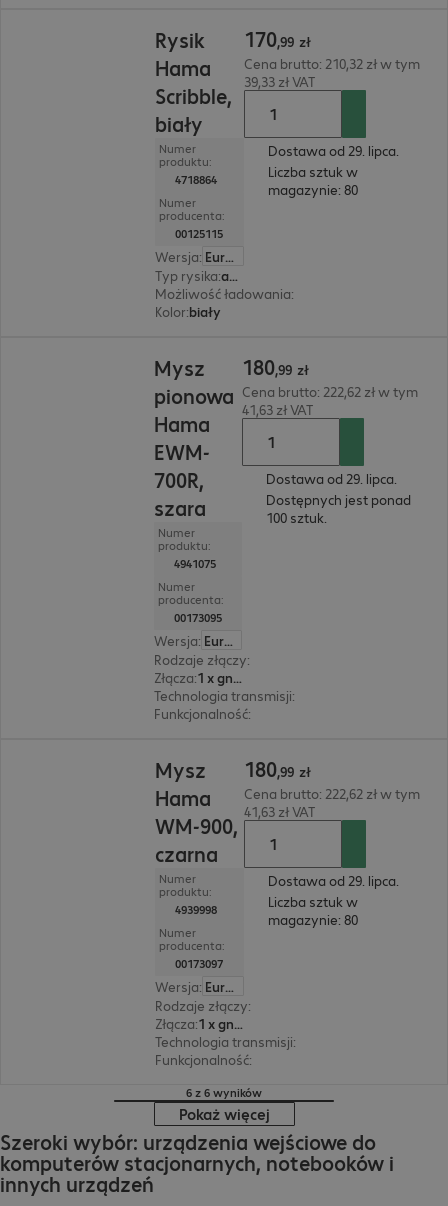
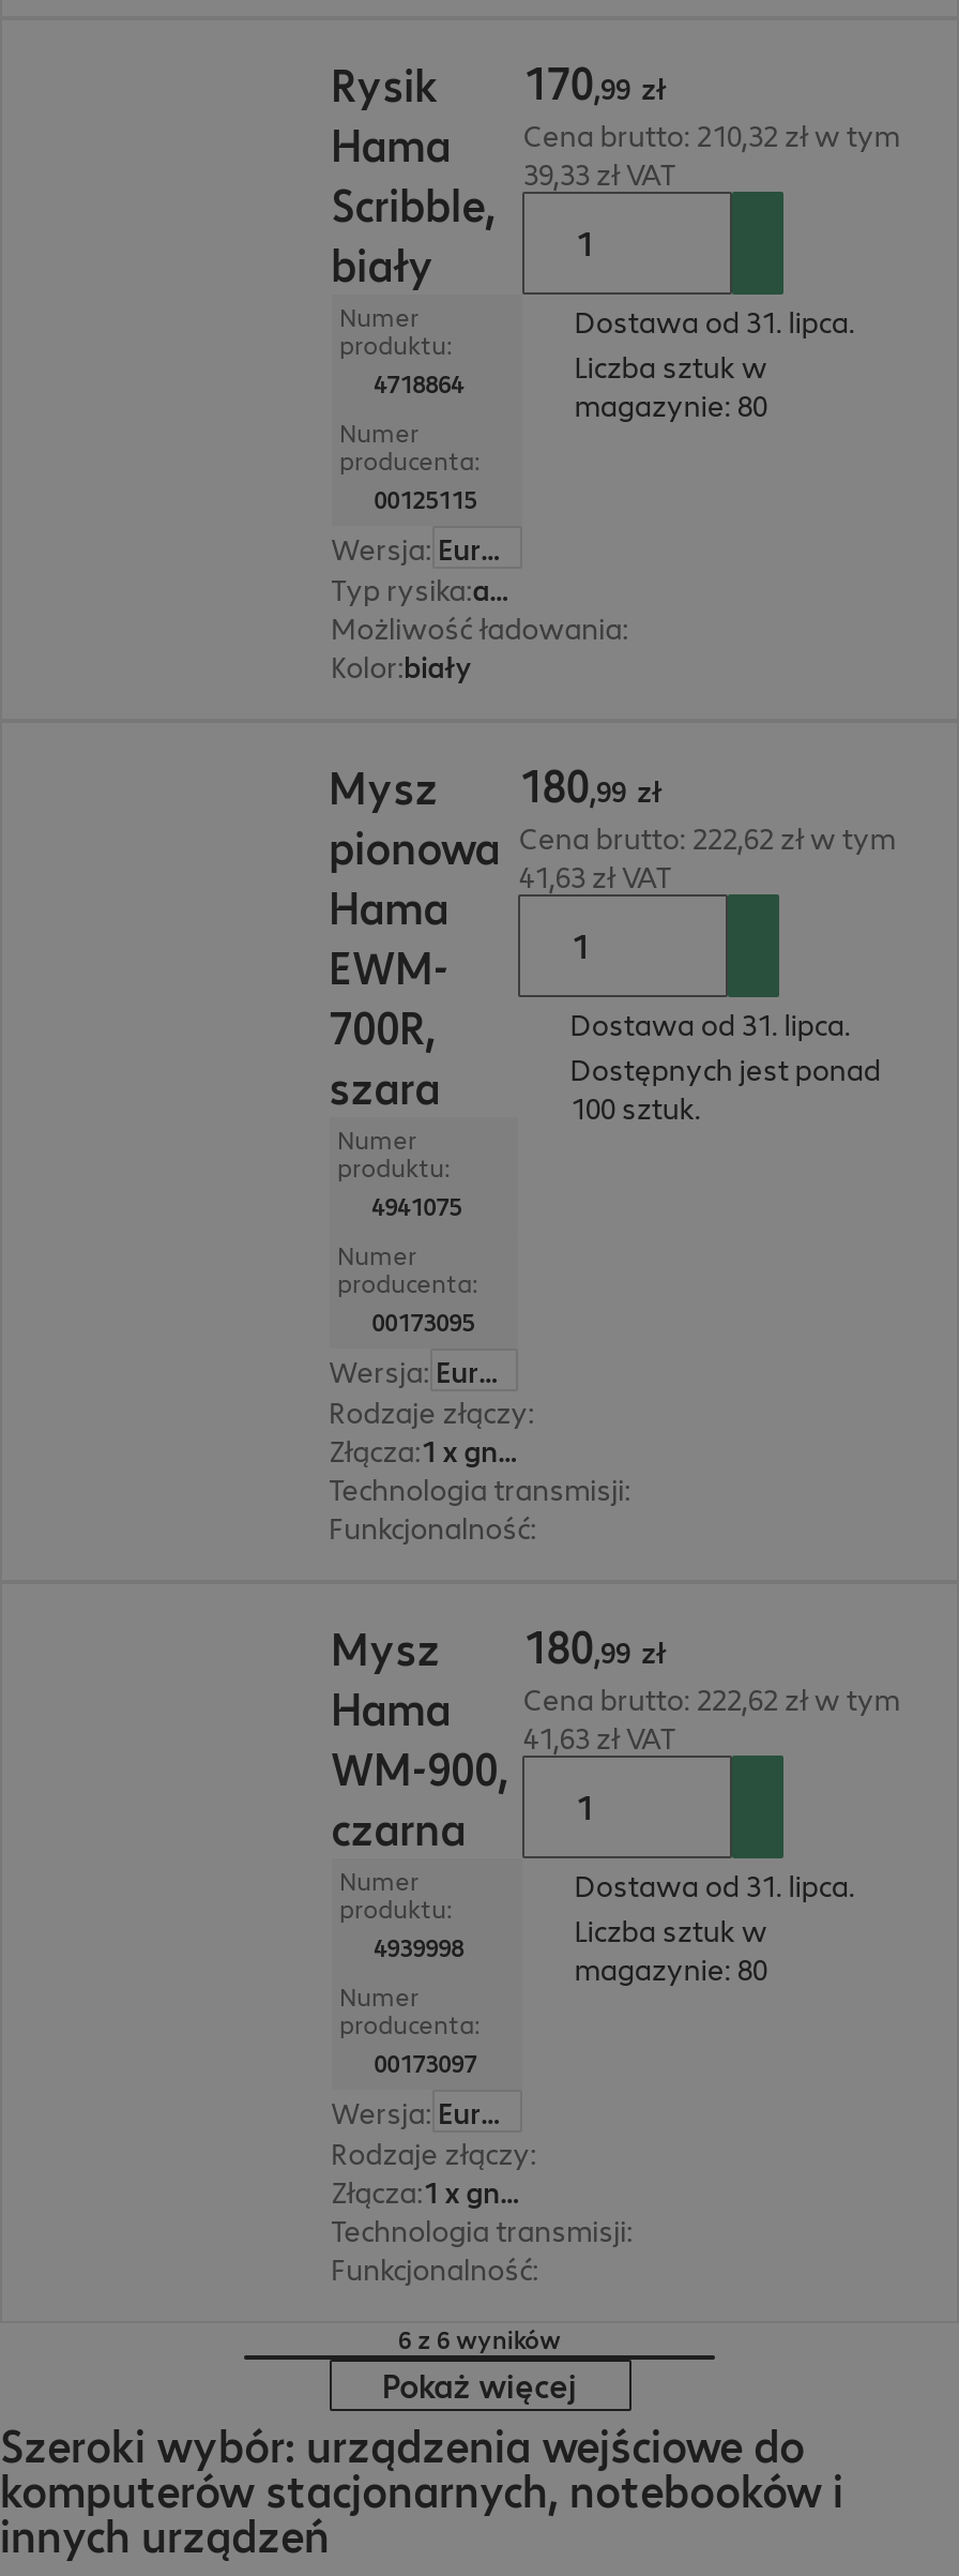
[268,141,399,159] Dostawa od 29. lipca. -> [574,301,855,340] Dostawa od 31. lipca.
[266,469,397,487] Dostawa od 29. lipca. -> [570,1004,850,1042] Dostawa od 31. lipca.
[268,871,399,889] Dostawa od 29. lipca. -> [574,1865,855,1903] Dostawa od 31. lipca.

